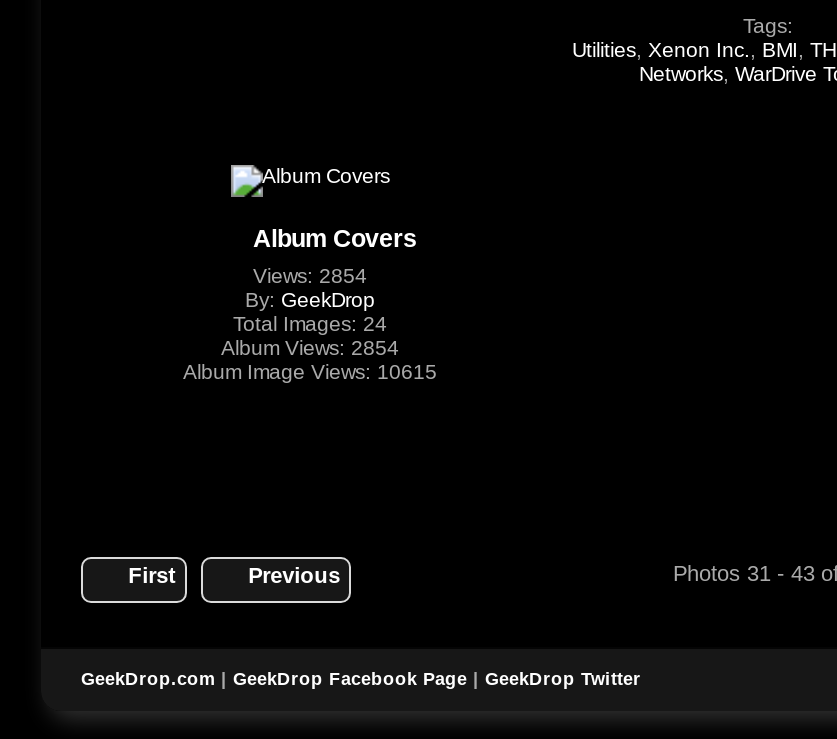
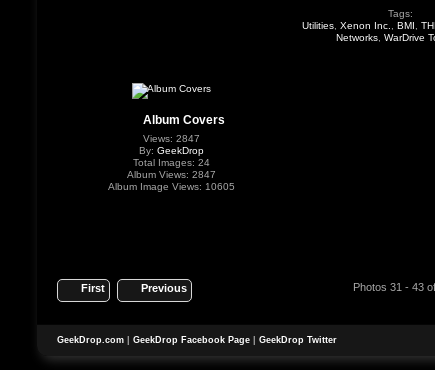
[253,265,367,287] Views: 2854 -> [143,133,200,144] Views: 2847
[221,337,399,359] Album Views: 2854 -> [127,169,216,180] Album Views: 2847
[183,361,437,383] Album Image Views: 10615 -> [108,181,235,192] Album Image Views: 10605

